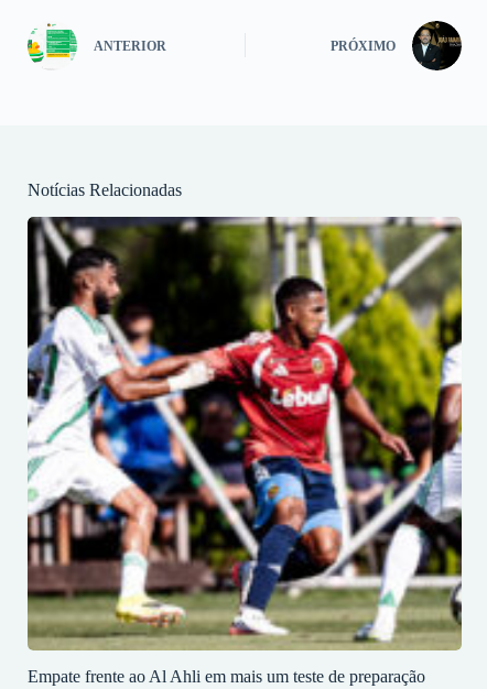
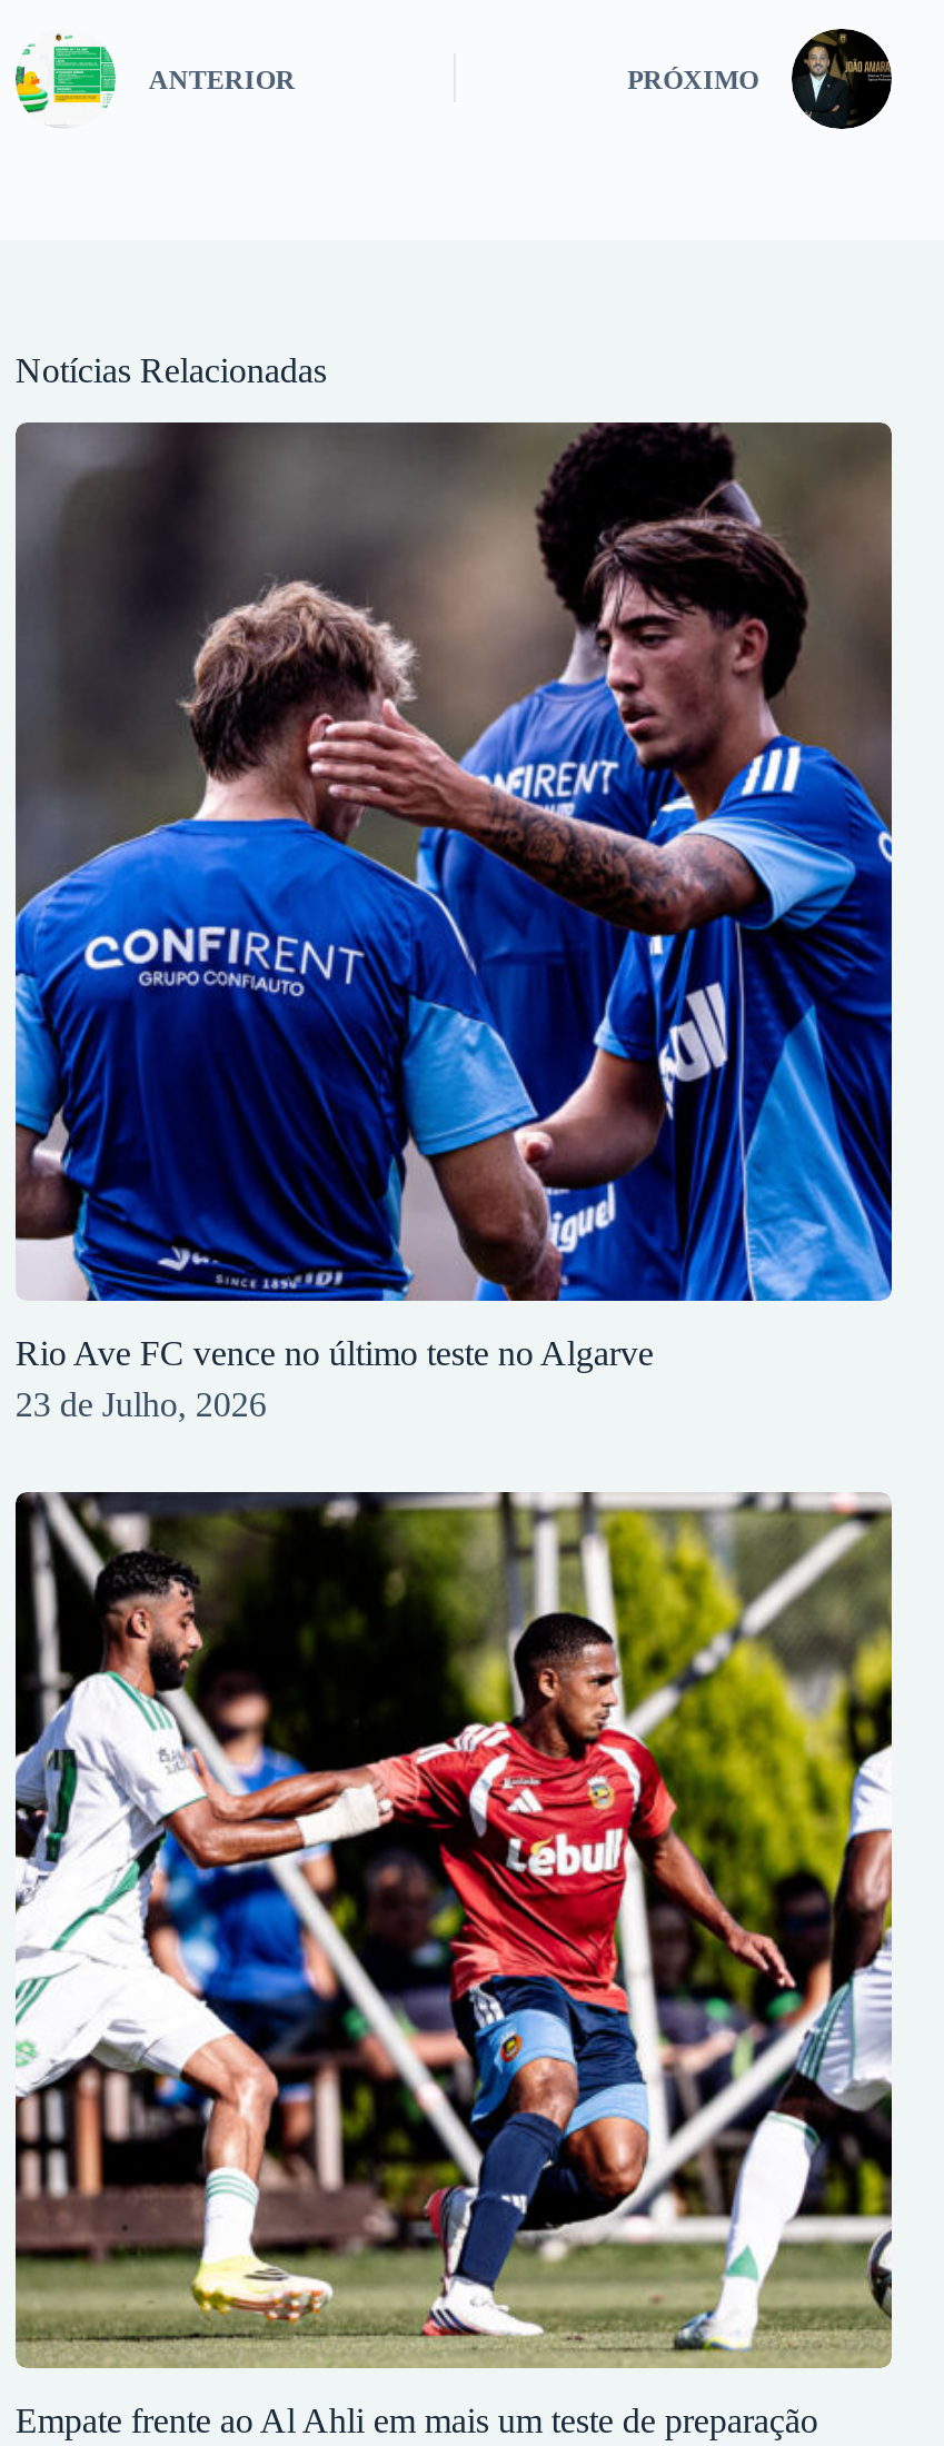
none -> [13,420,894,1423] [image] | Rio Ave FC vence no último teste no Algarve | 23 de Julho, 2026

